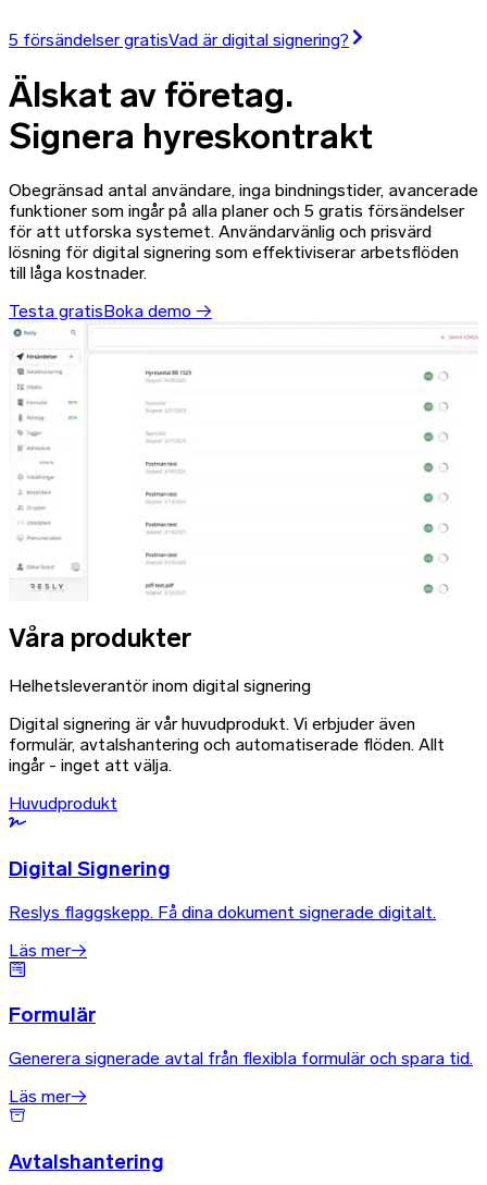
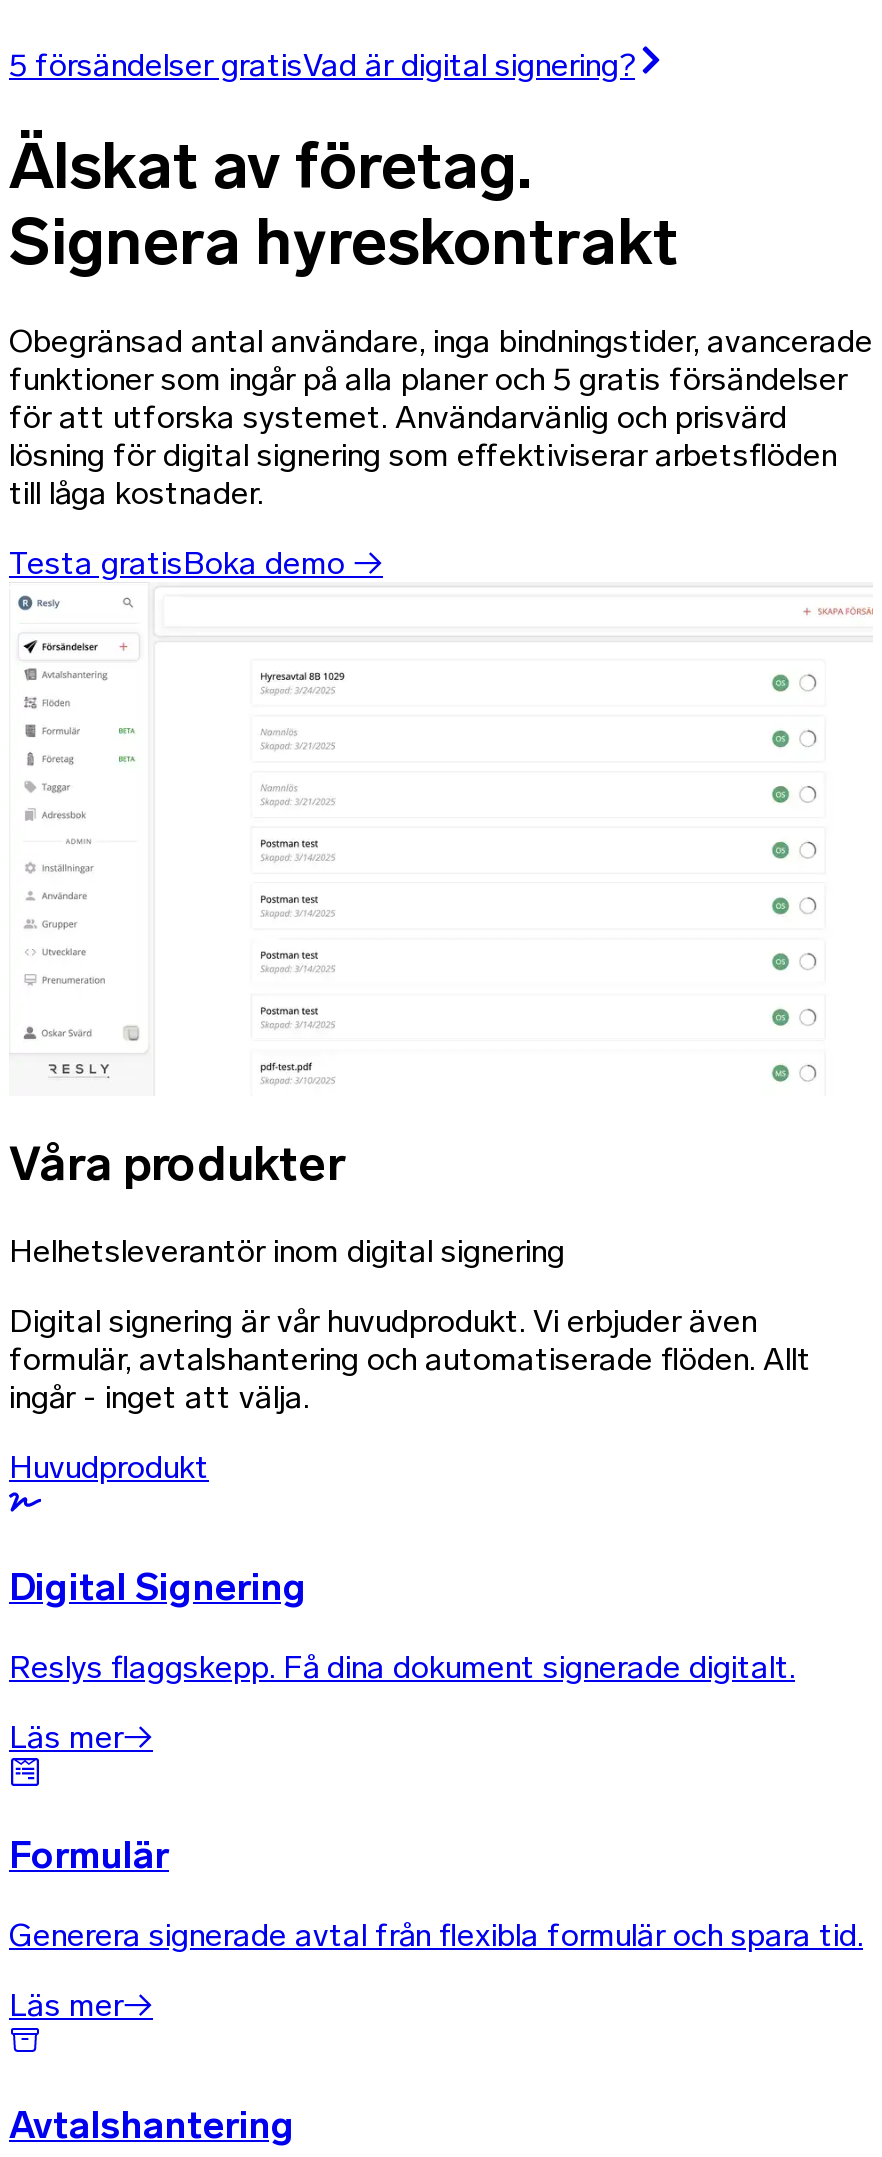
[9,115,373,157] Signera hyreskontrakt -> [9,204,293,280] Signera p

